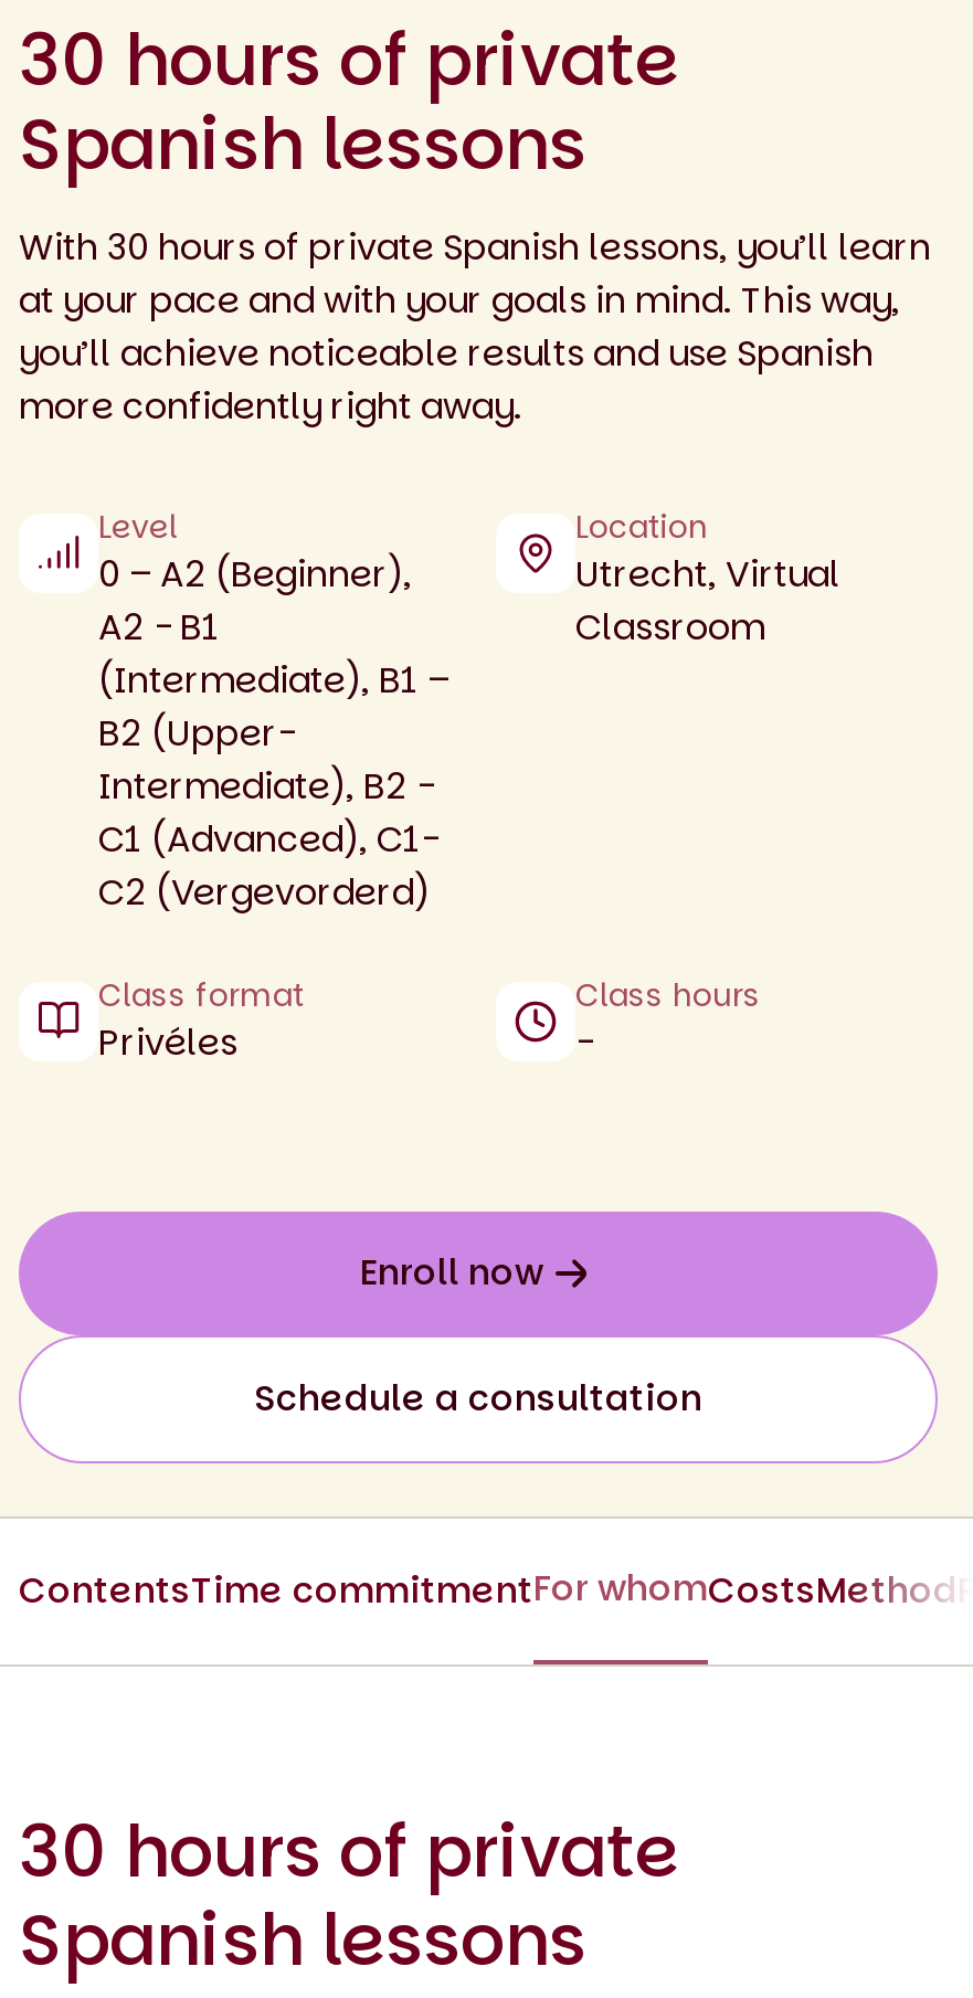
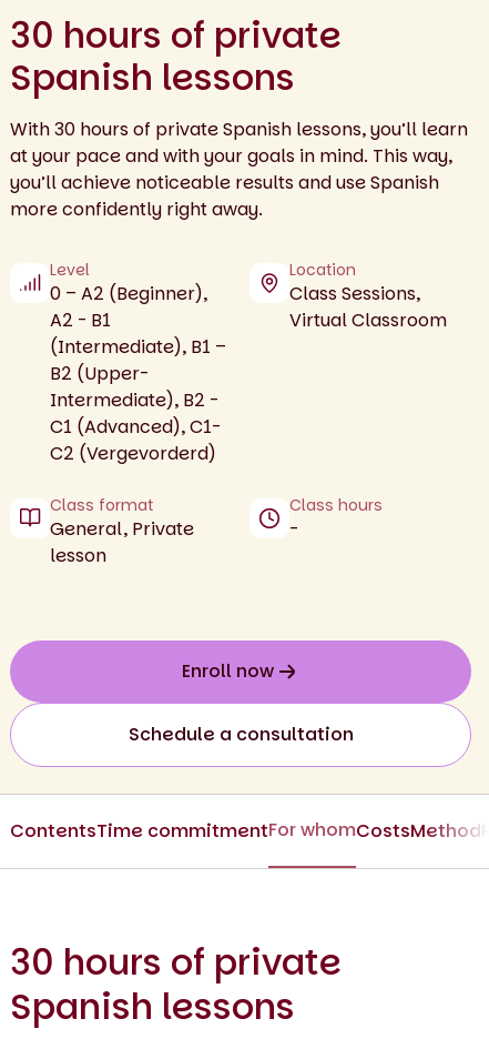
[575,548,840,652] Utrecht, Virtual | Classroom -> [289,281,447,333] Class Sessions, | Virtual Classroom
[98,1017,237,1068] Privéles -> [50,516,194,568] General, Private | lesson

